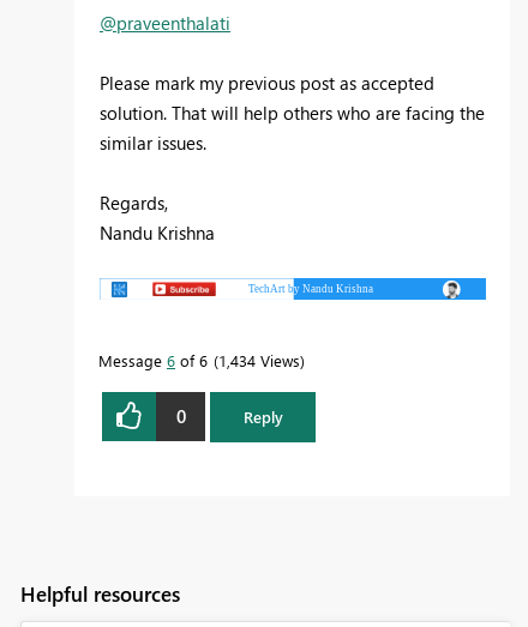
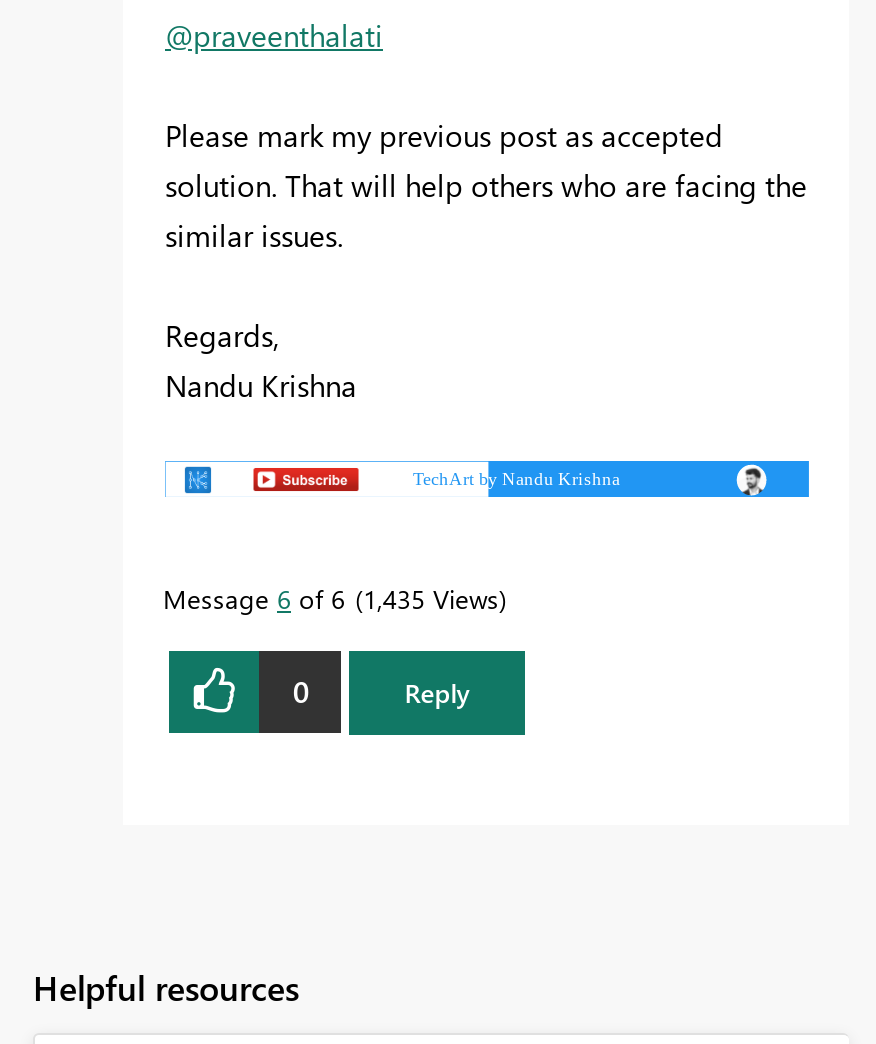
[98,350,300,370] Message 6 of 6 1,434 Views -> [163,581,499,615] Message 6 of 6 1,435 Views

